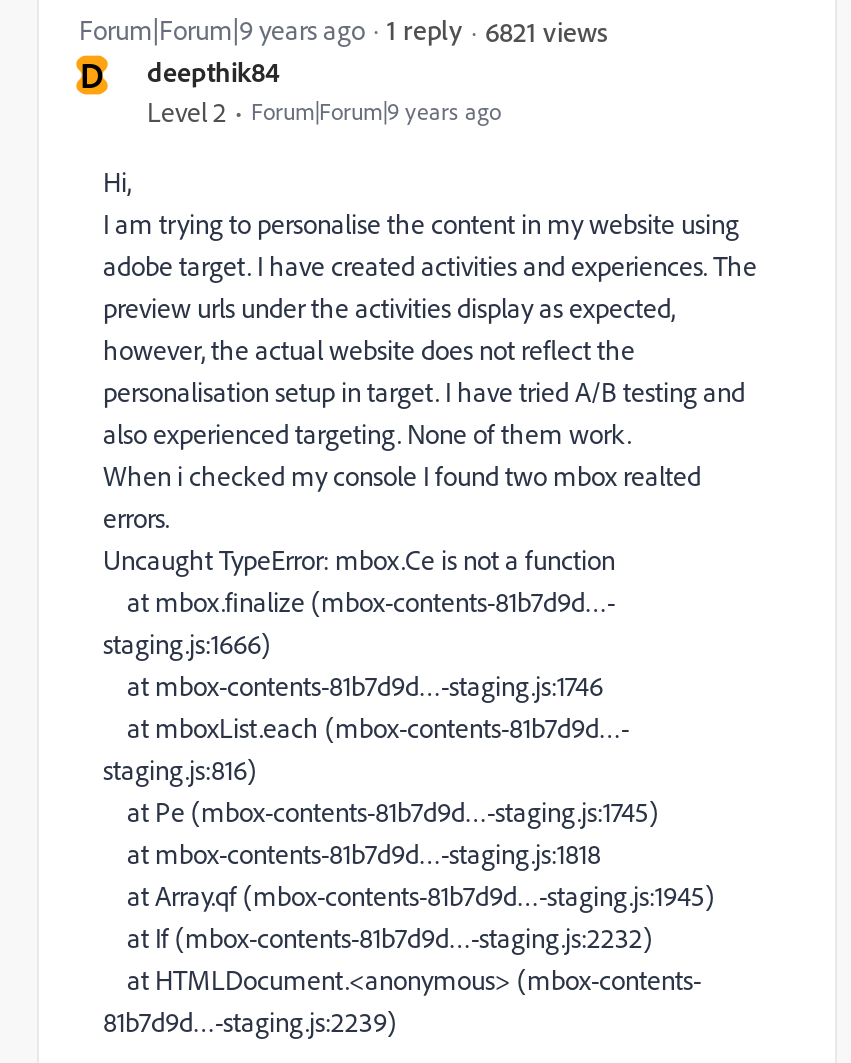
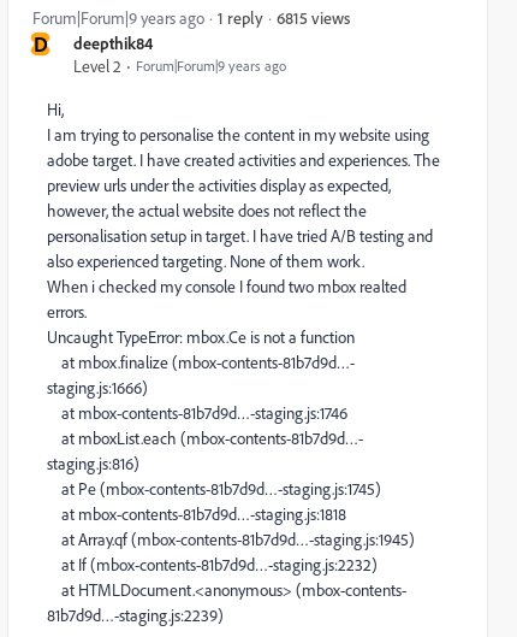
[485,13,607,47] 6821 views -> [277,7,350,27] 6815 views

